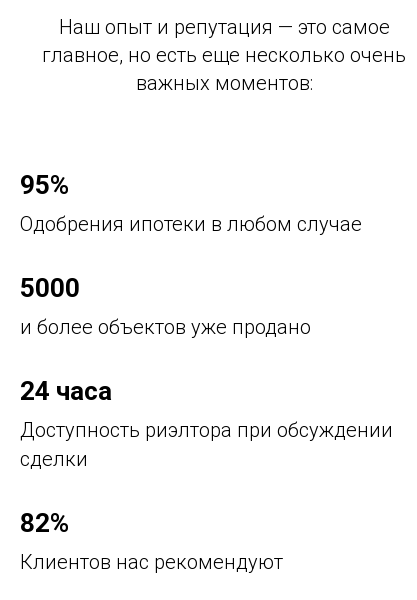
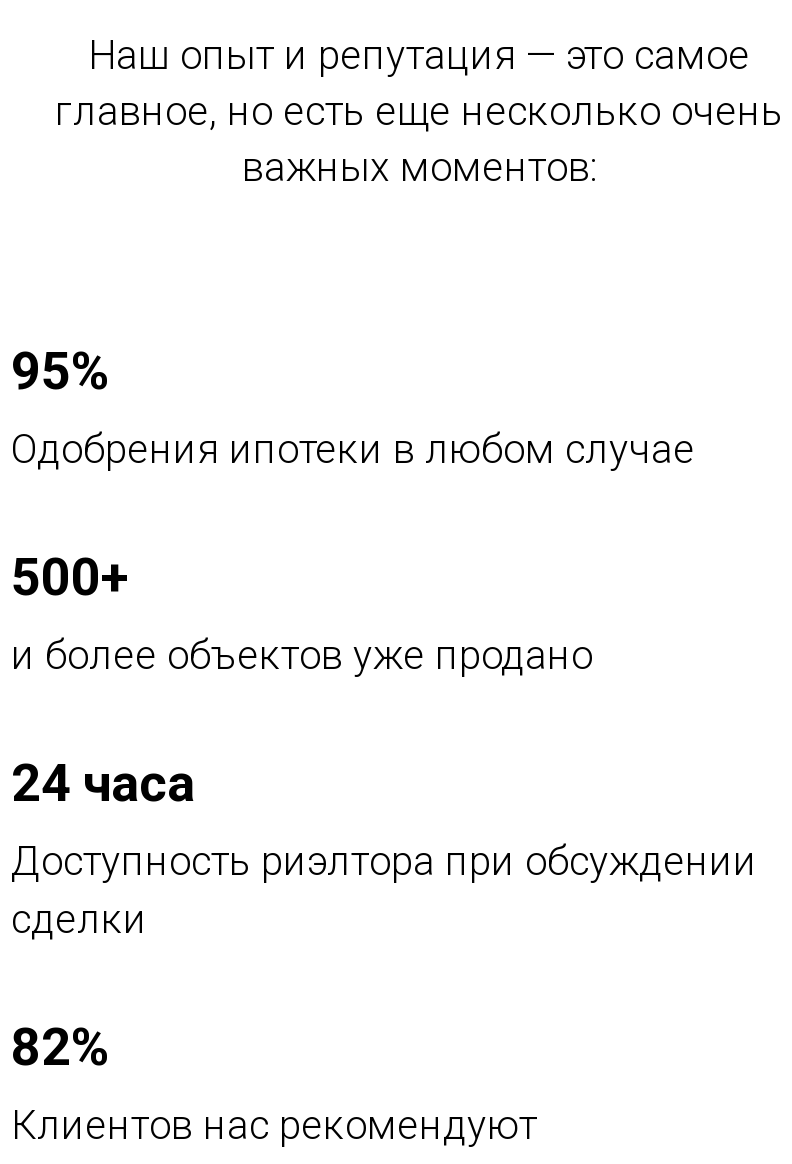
[20,273,80,303] 5000 -> [11,546,129,606] 500+

